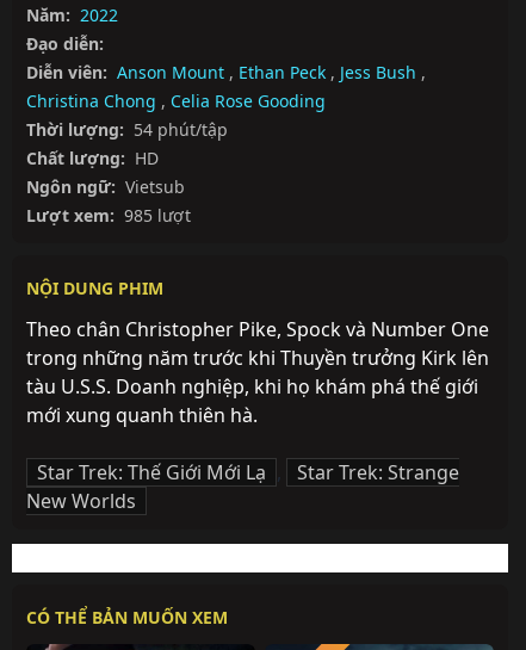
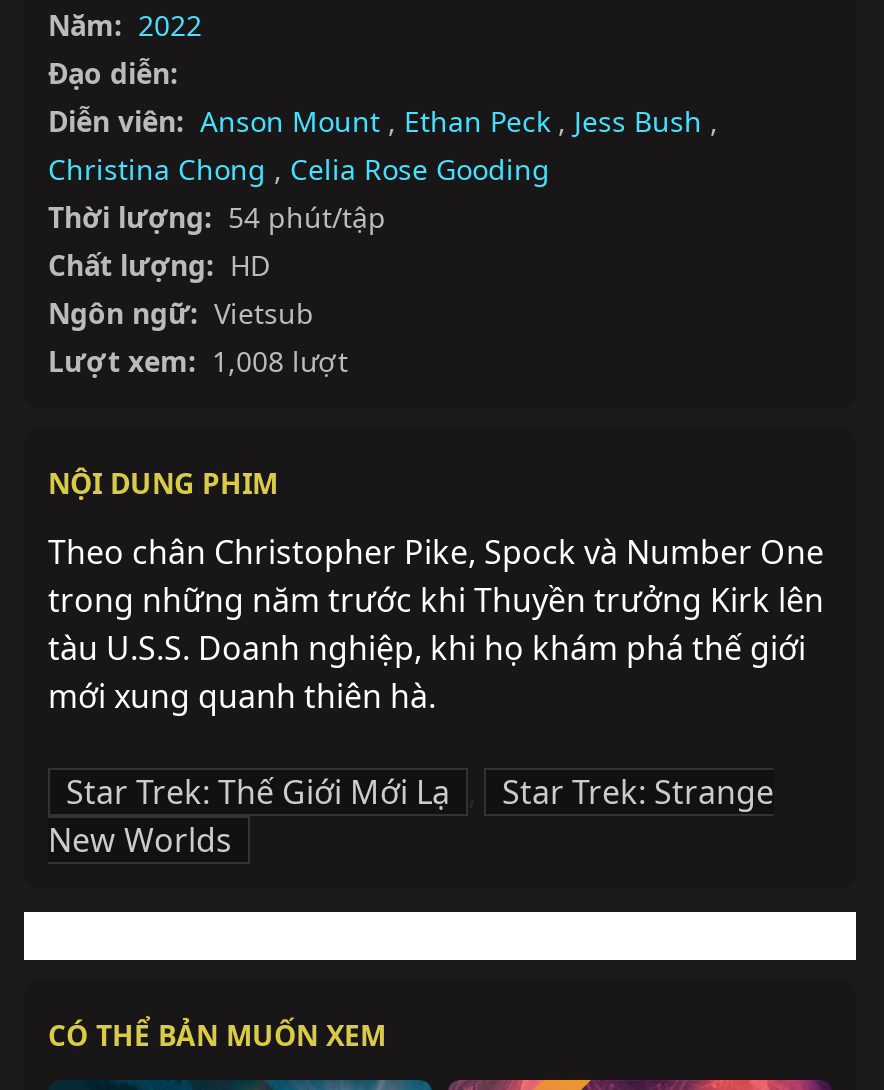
[26,204,191,226] Lượt xem: 985 lượt -> [48,342,348,380] Lượt xem: 1,008 lượt

